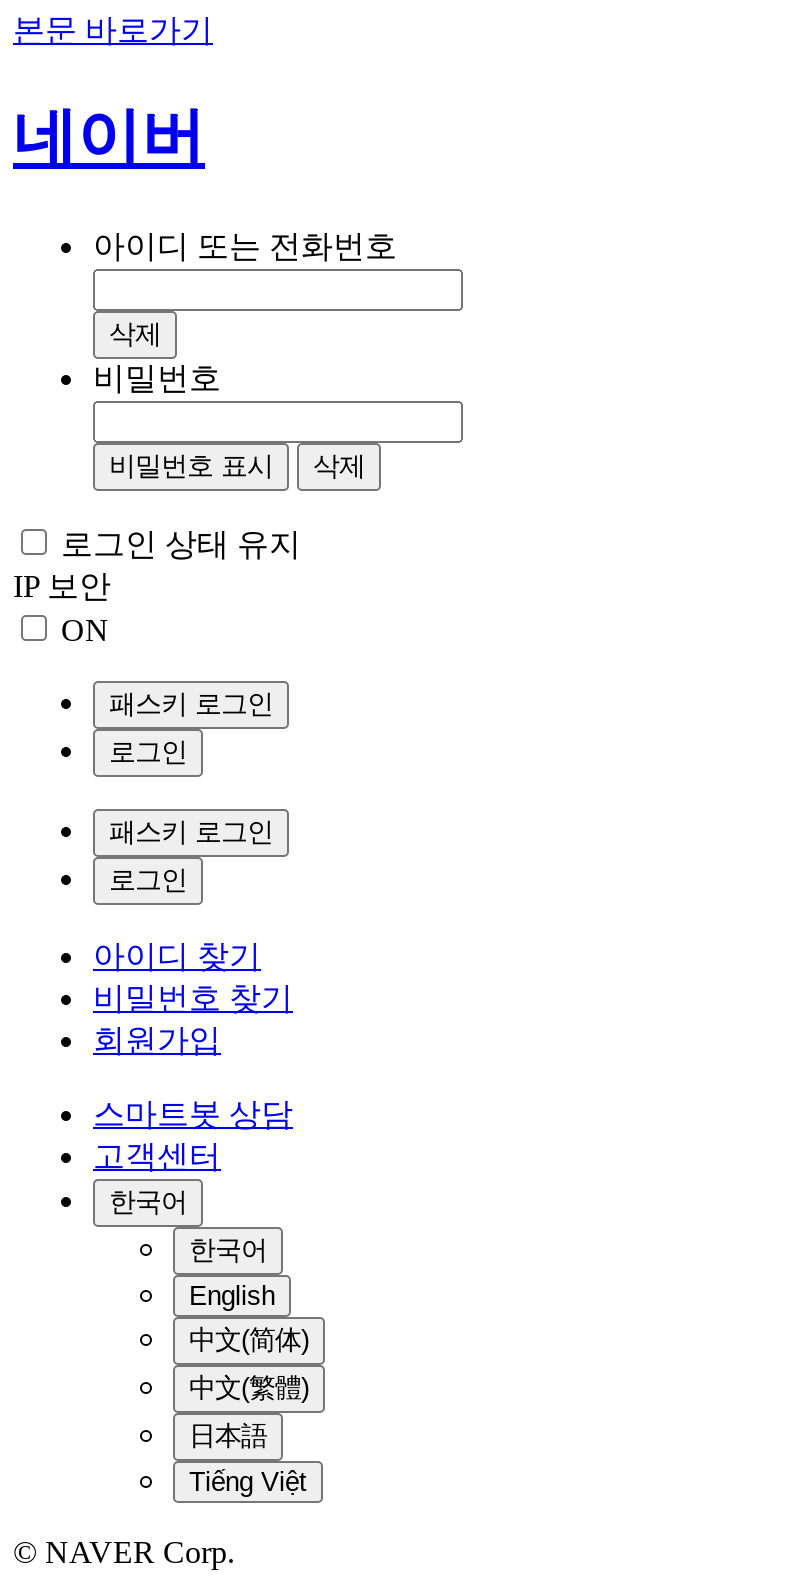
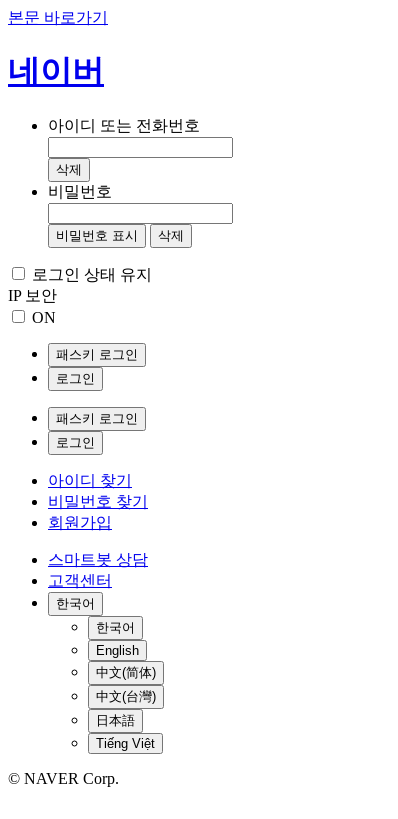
[189,1373,309,1403] 中文(繁體) -> [96,689,156,704] 中文(台灣)

